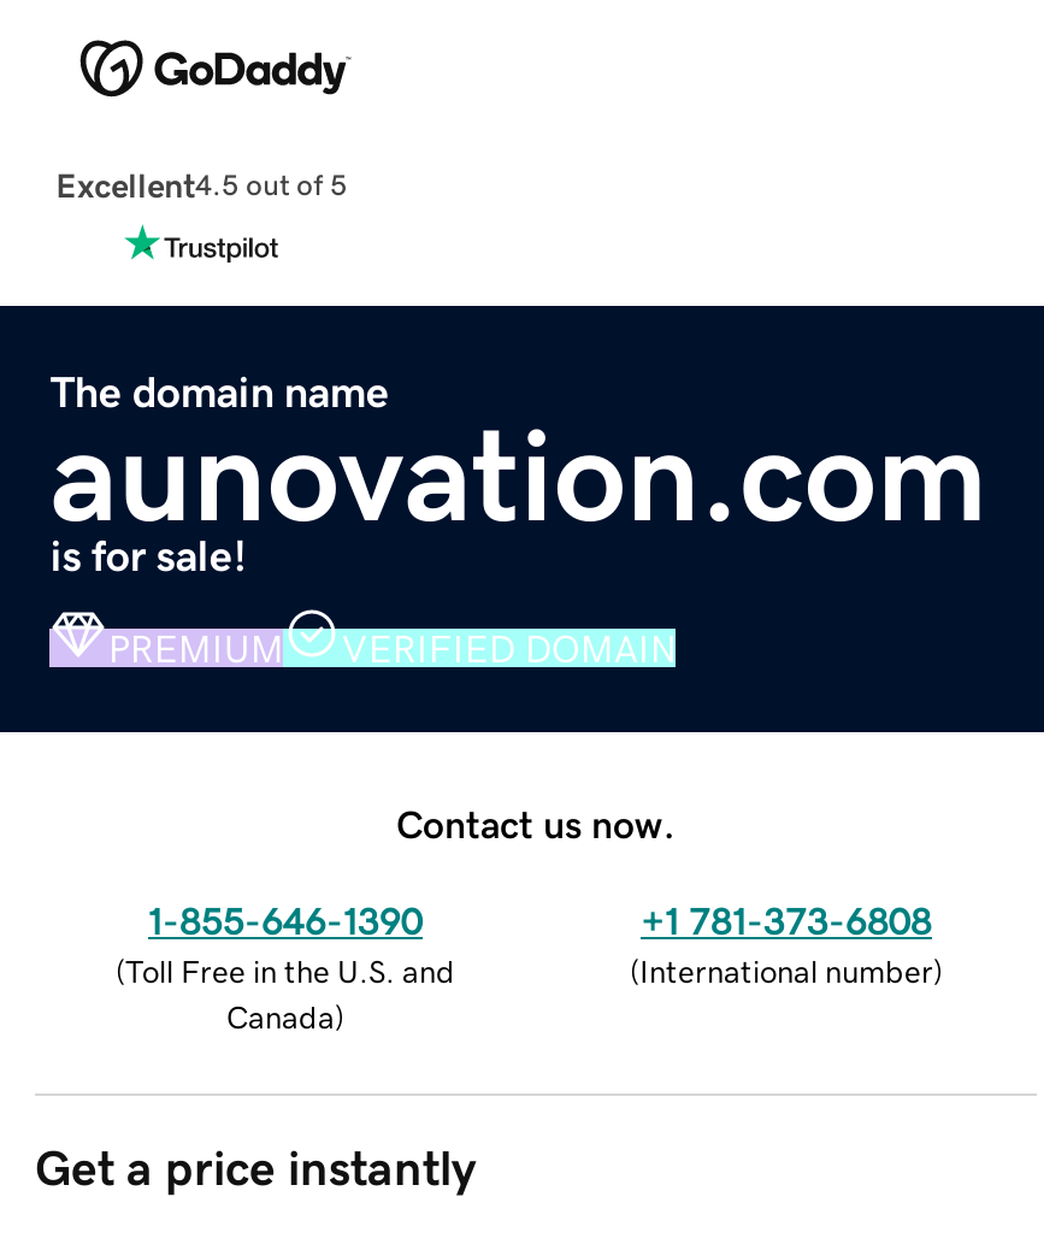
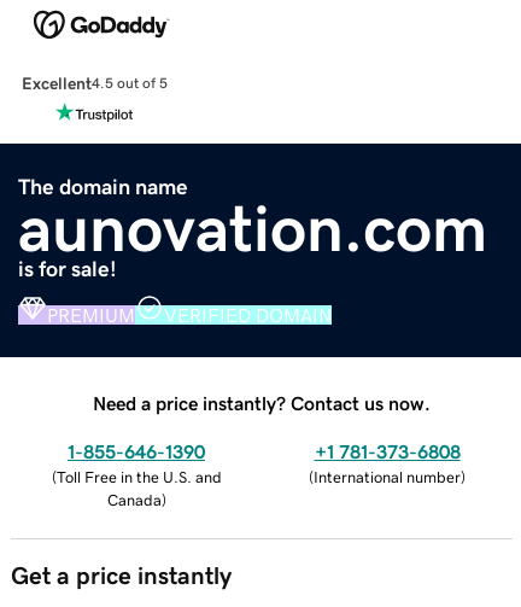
[396,803,676,842] Contact us now. -> [93,393,431,412] Need a price instantly? Contact us now.

